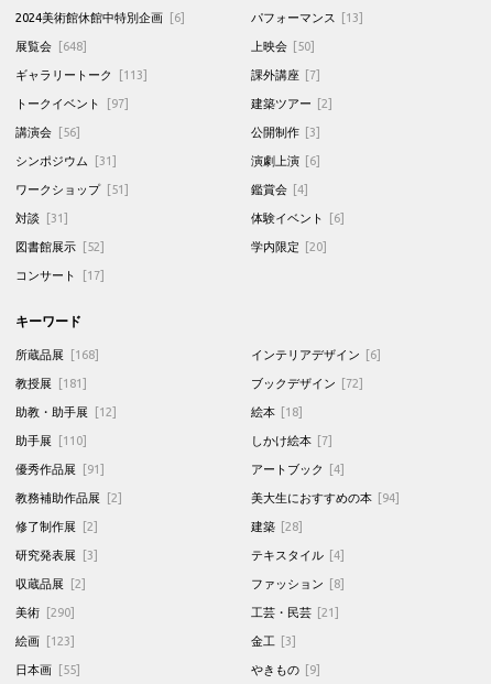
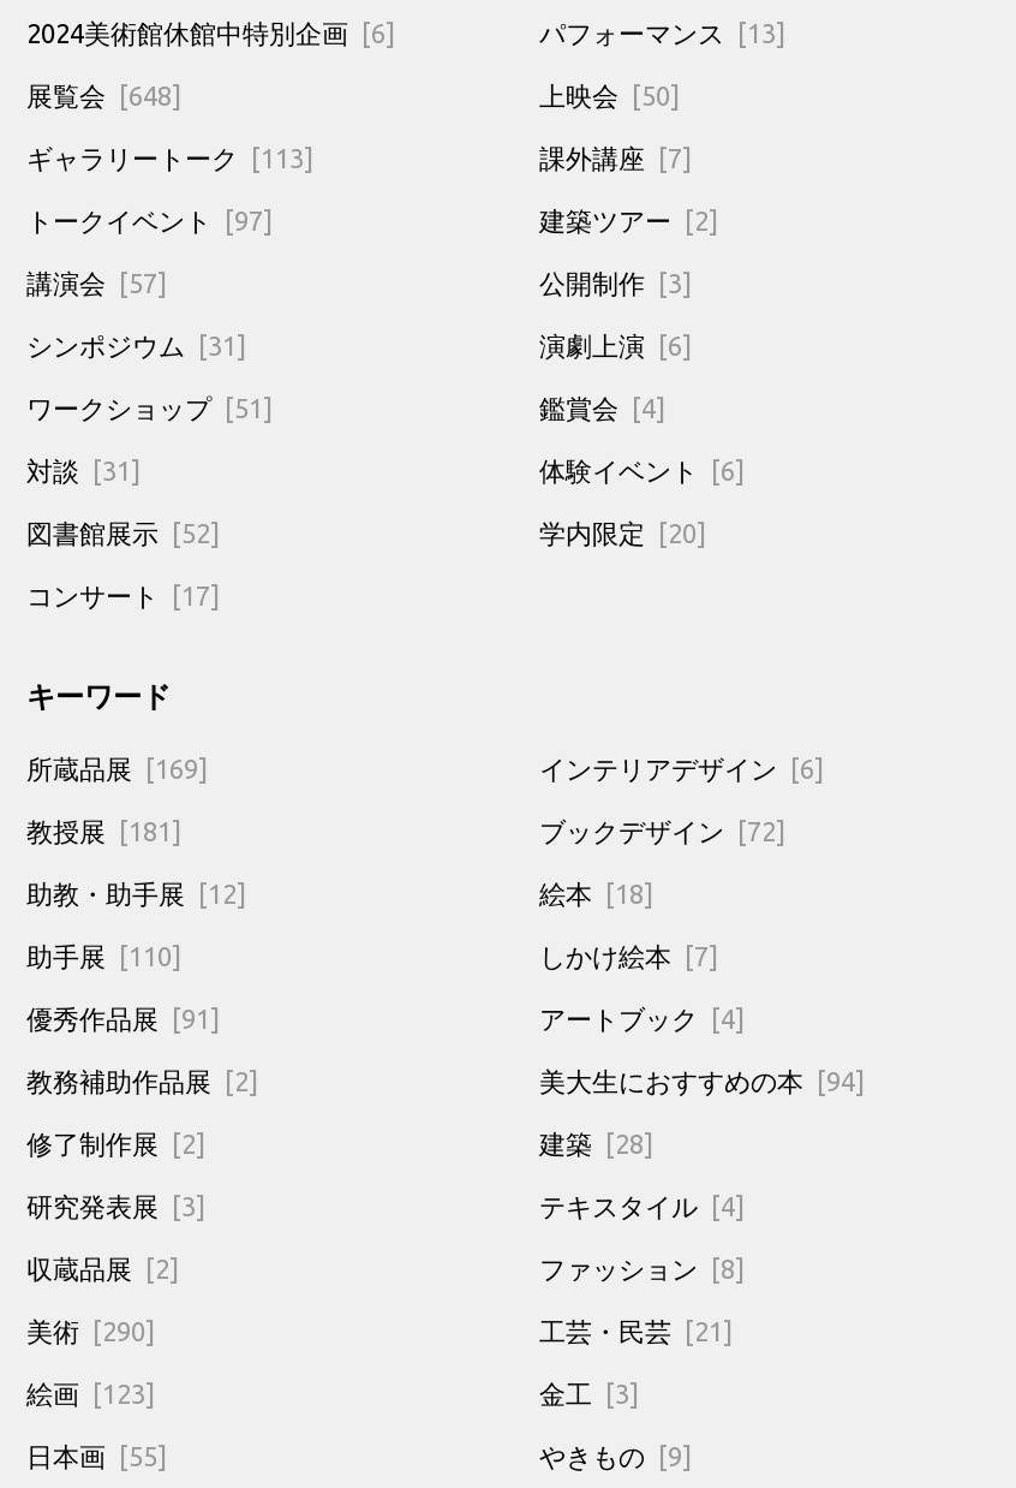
[15,122,80,141] 講演会 [56] -> [26,262,167,302] 講演会 [57]
[15,345,99,363] 所蔵品展 [168] -> [26,747,208,788] 所蔵品展 [169]

